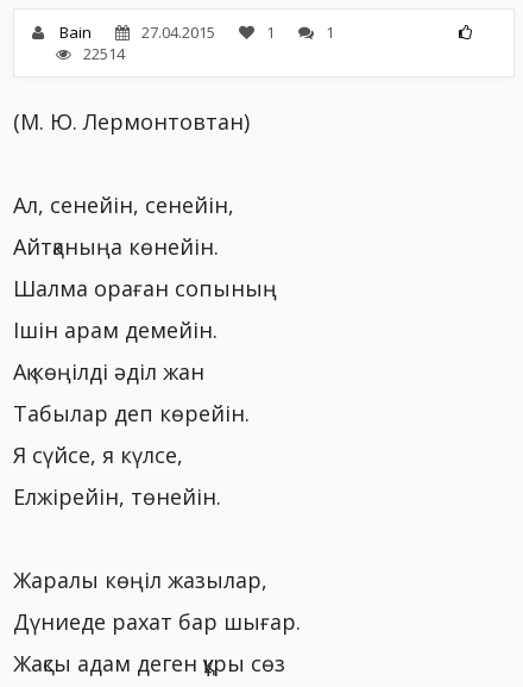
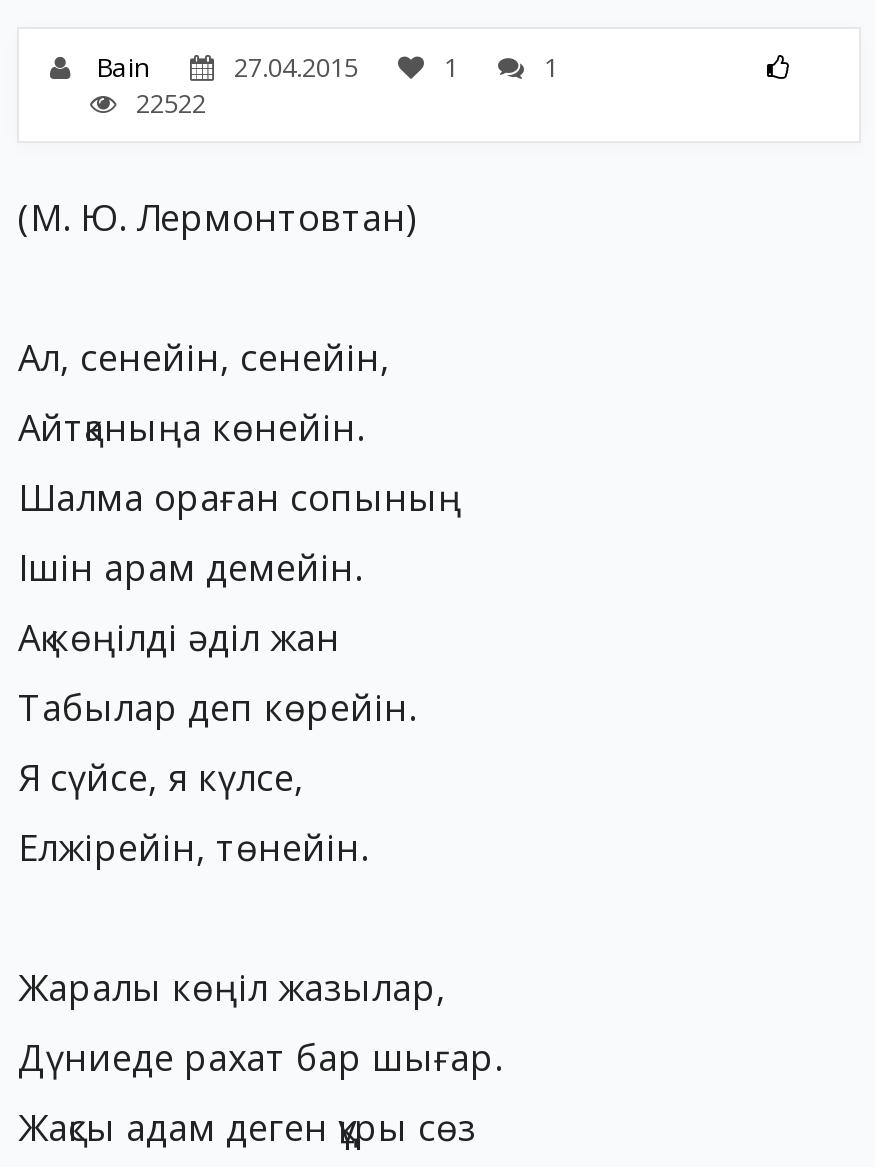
[84,43,125,64] 22514 -> [136,85,206,121] 22522

